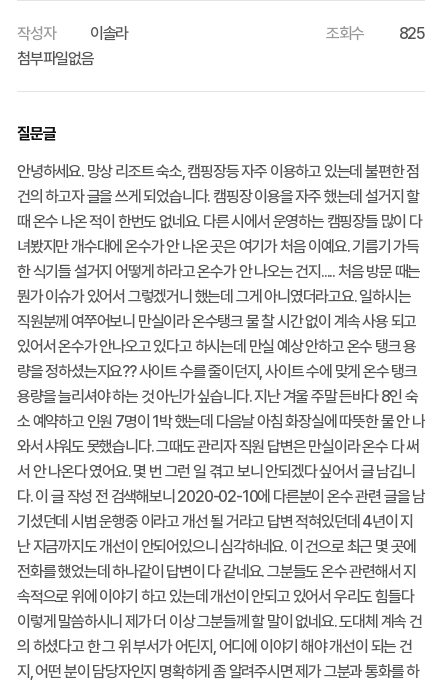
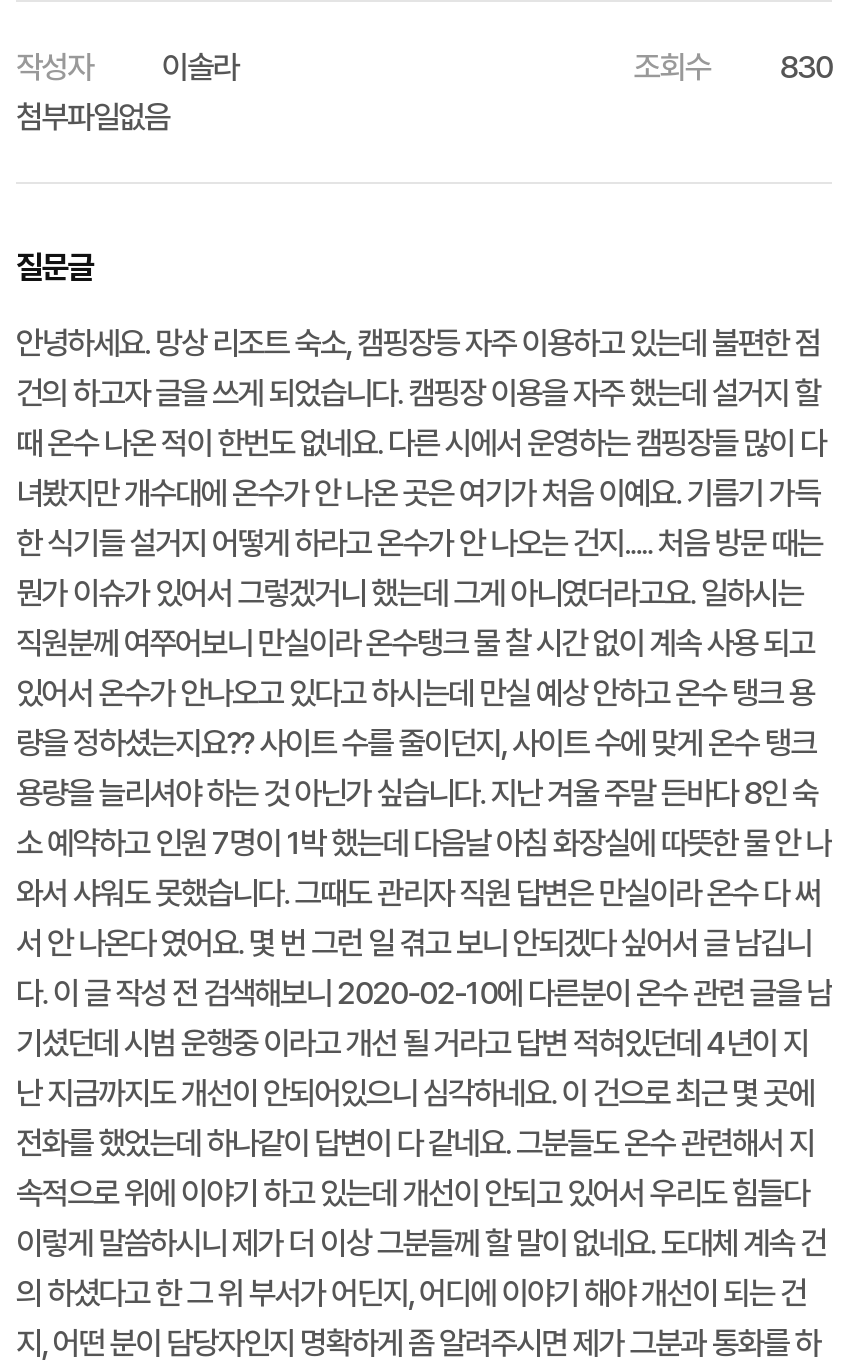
[326,24,425,43] 조회수 825 -> [634,48,832,86] 조회수 830

